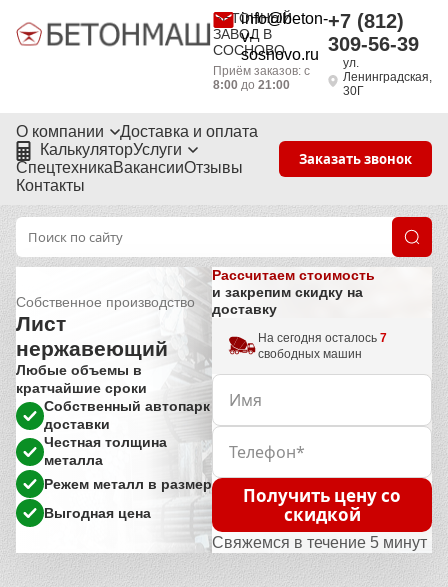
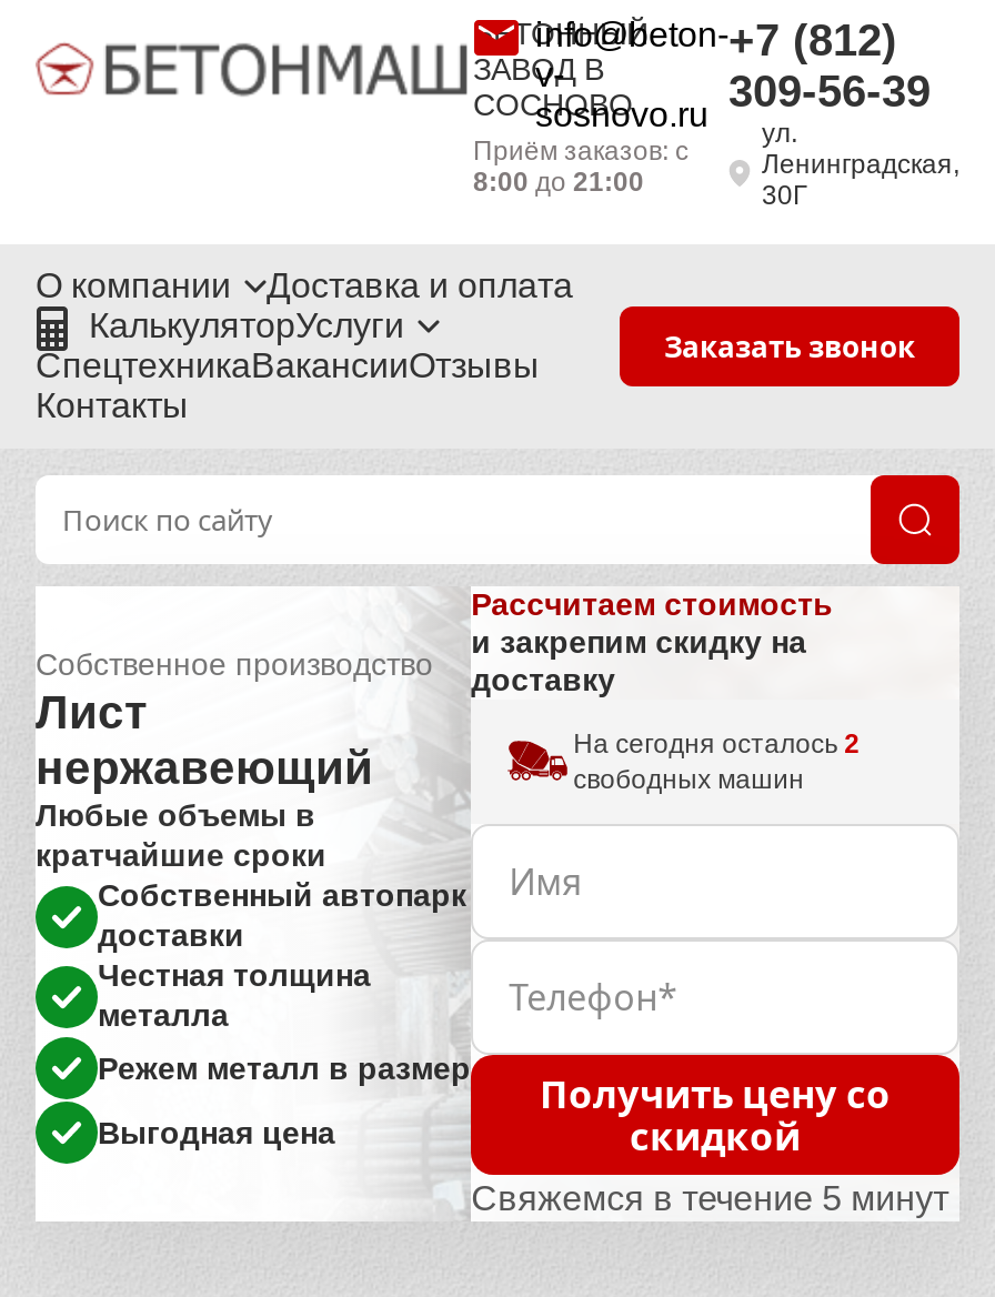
[258,331,387,345] На сегодня осталось 7 -> [573,728,860,760] На сегодня осталось 2

